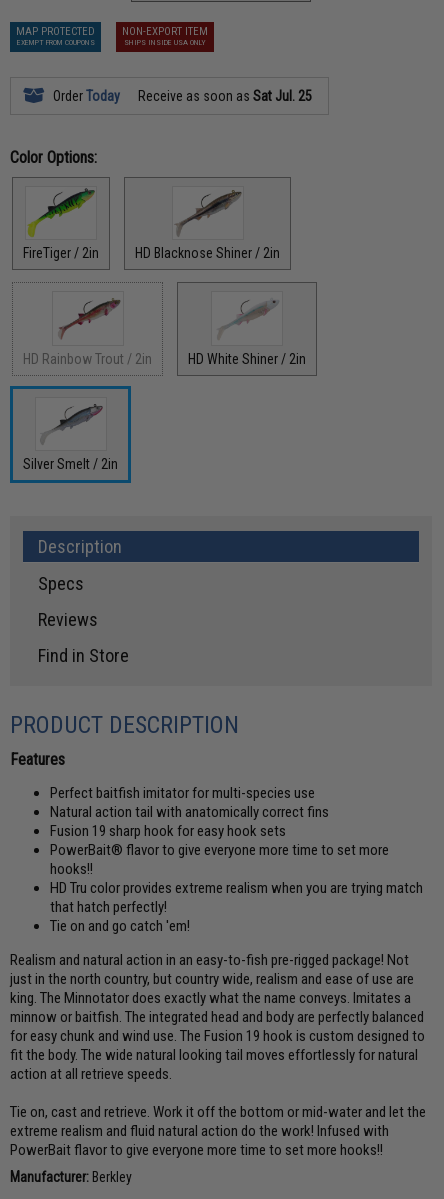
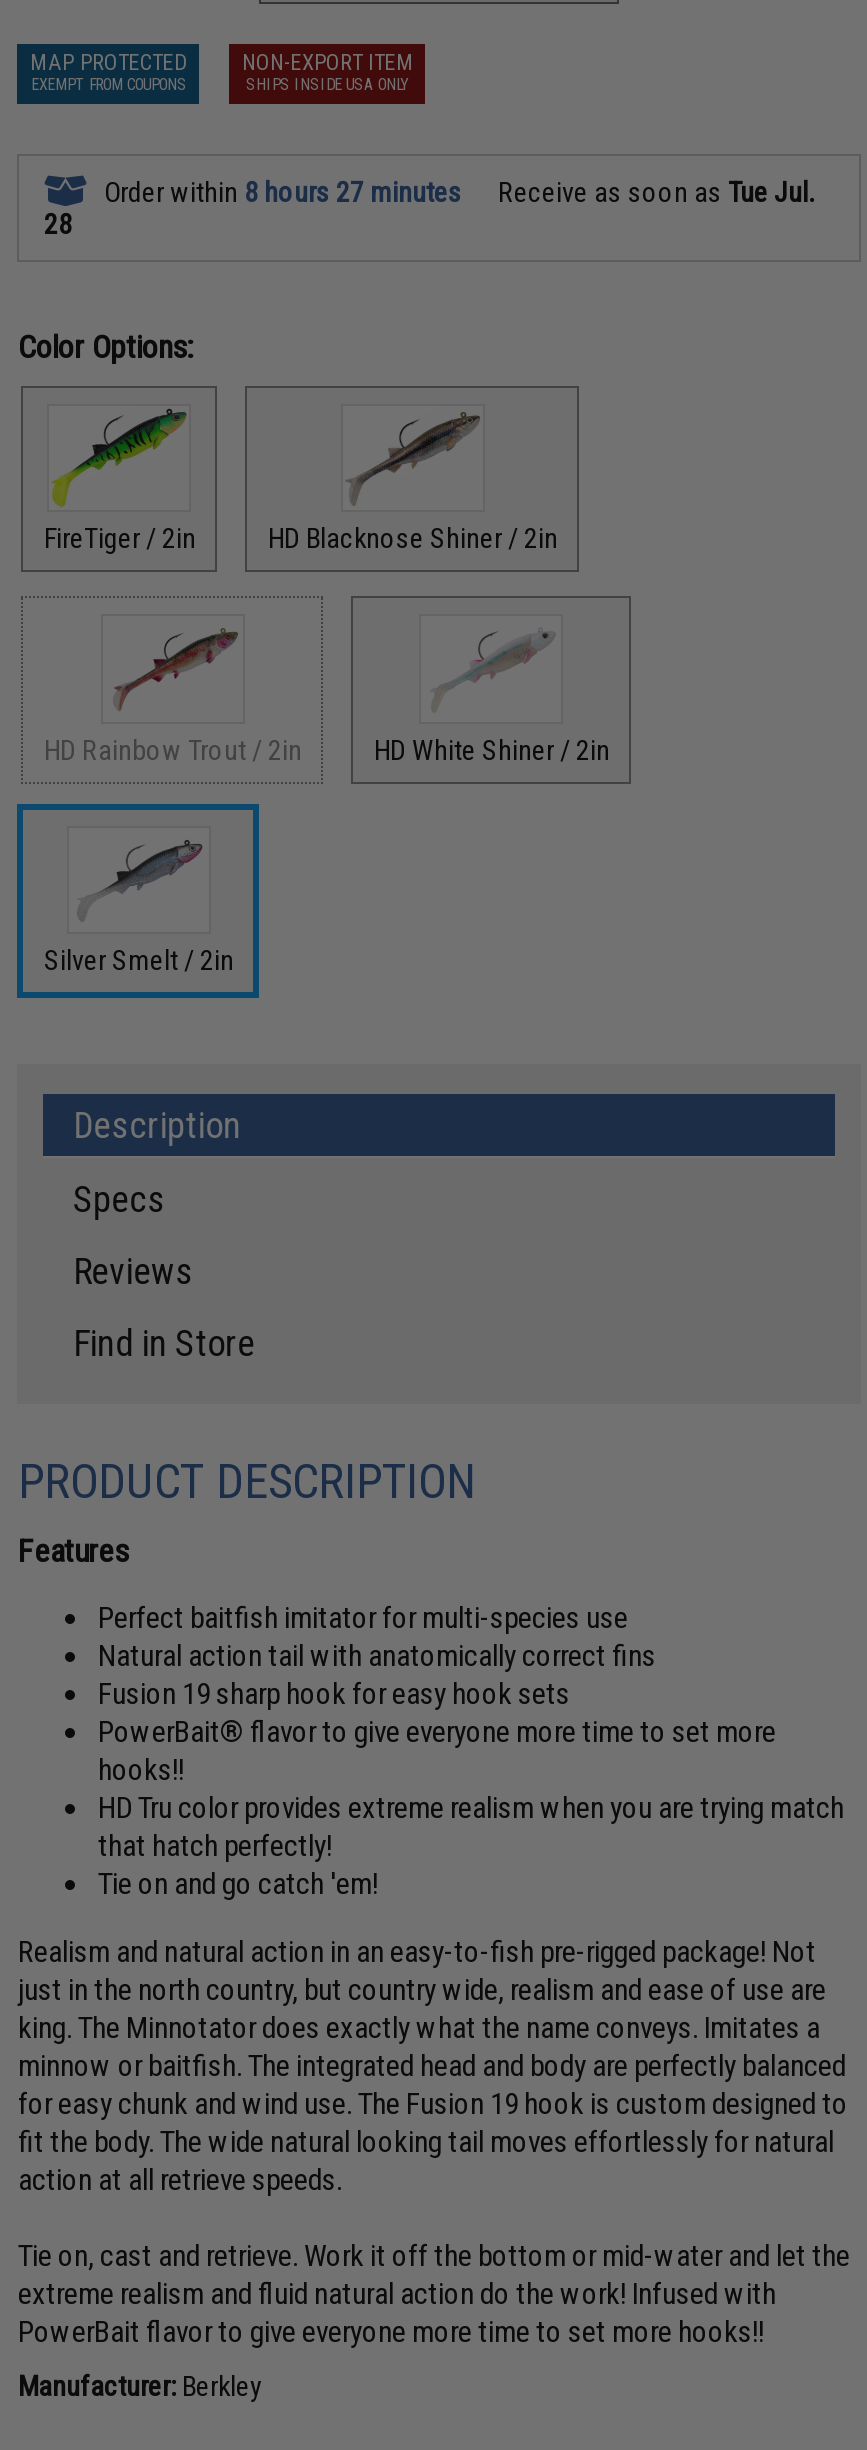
[50,87,312,103] Order Today | Receive as soon as Sat Jul. 25 -> [44,175,814,239] Order within 8 hours 27 minutes | Receive as soon as Tue Jul. | 28

